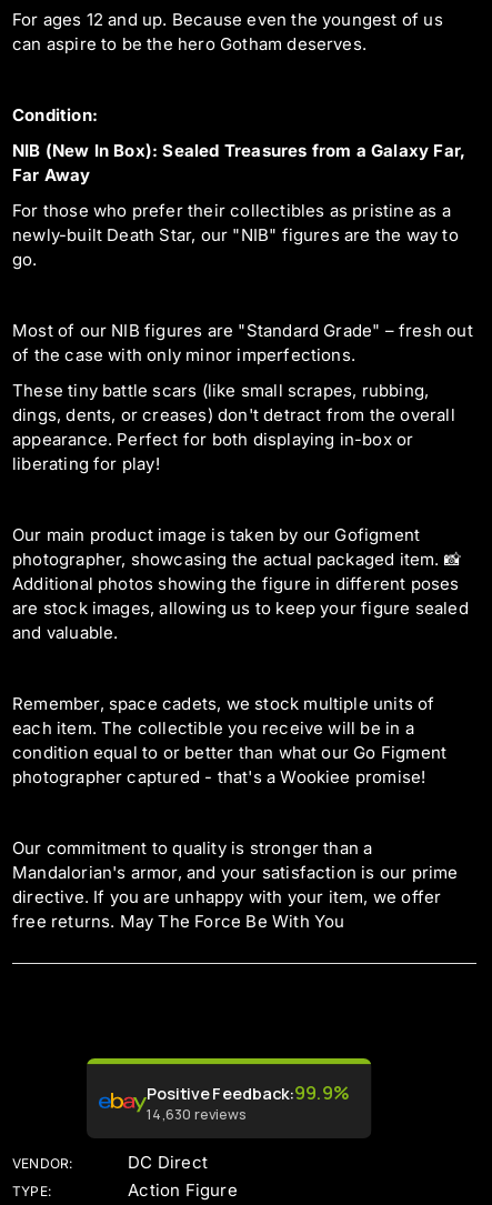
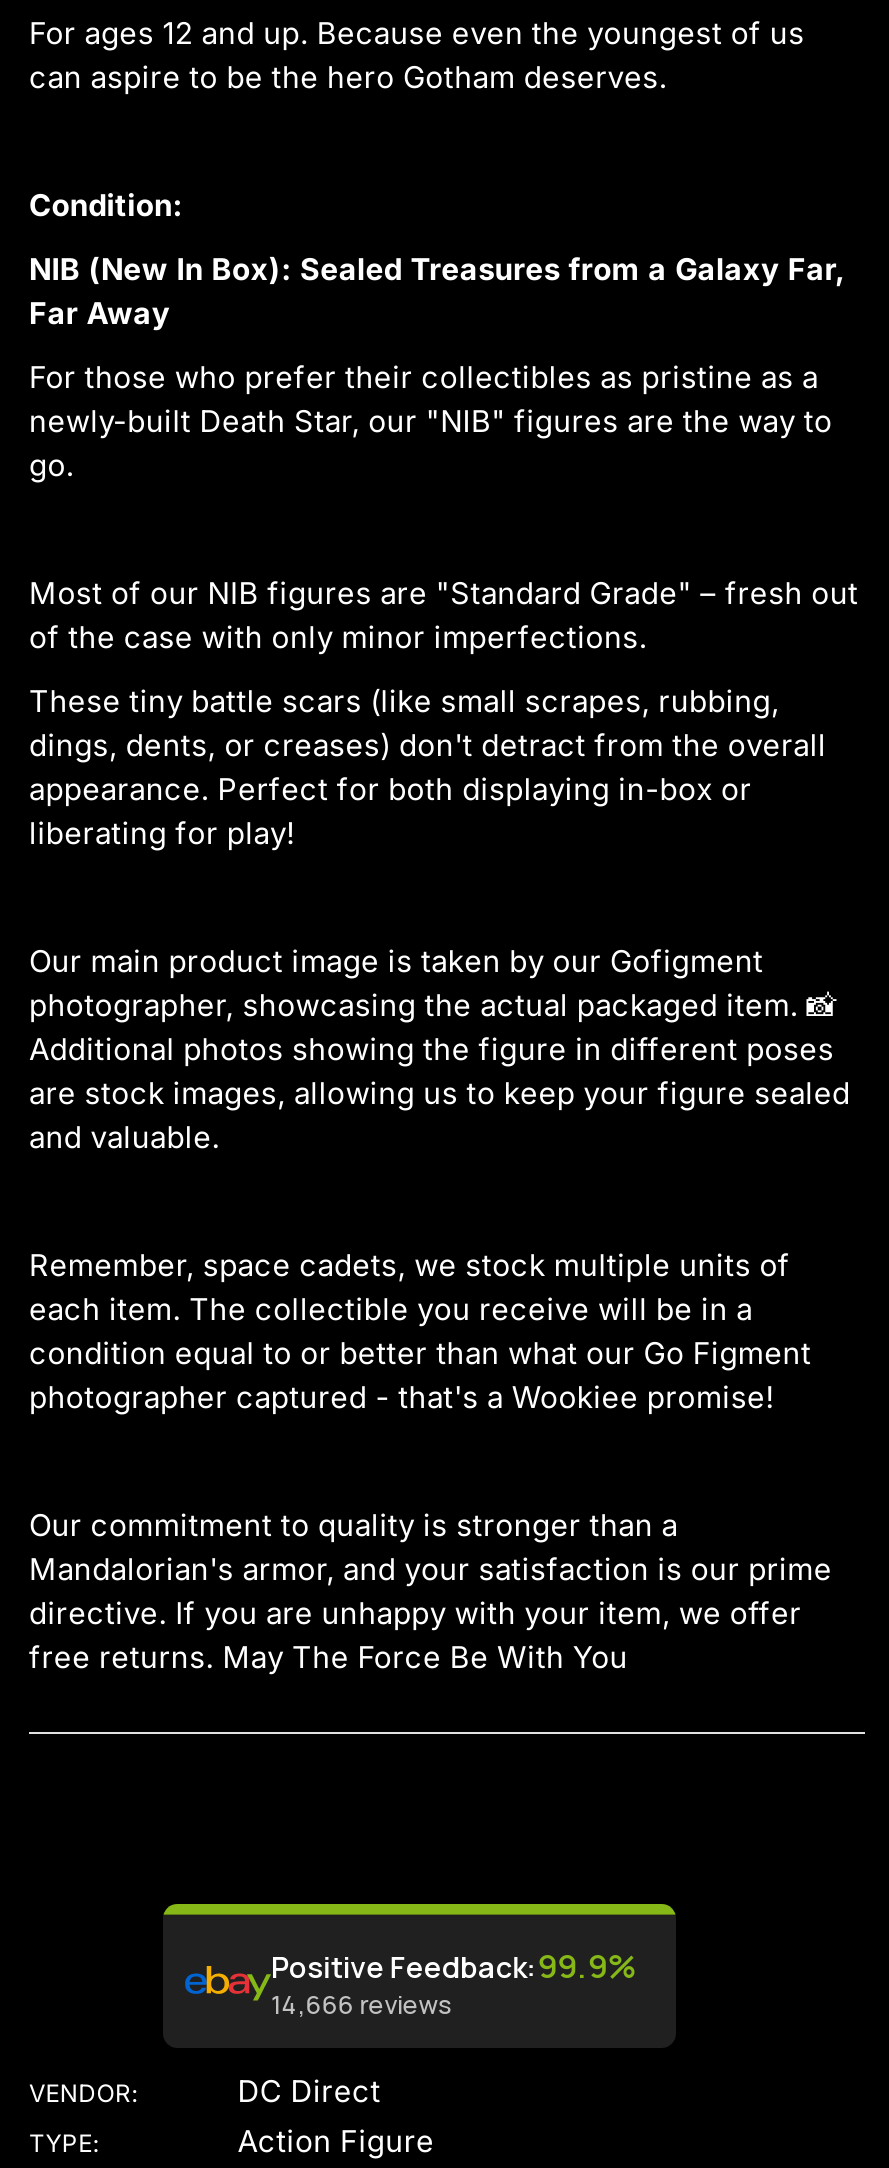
[146,1104,246,1123] 14,630 reviews -> [270,1986,452,2020] 14,666 reviews

